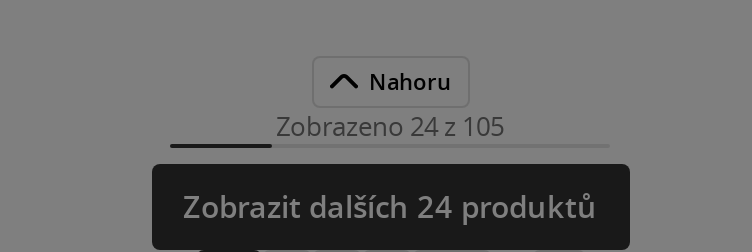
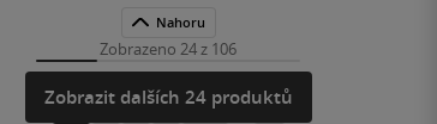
[276,108,504,144] Zobrazeno 24 z 105 -> [100,38,237,59] Zobrazeno 24 z 106

